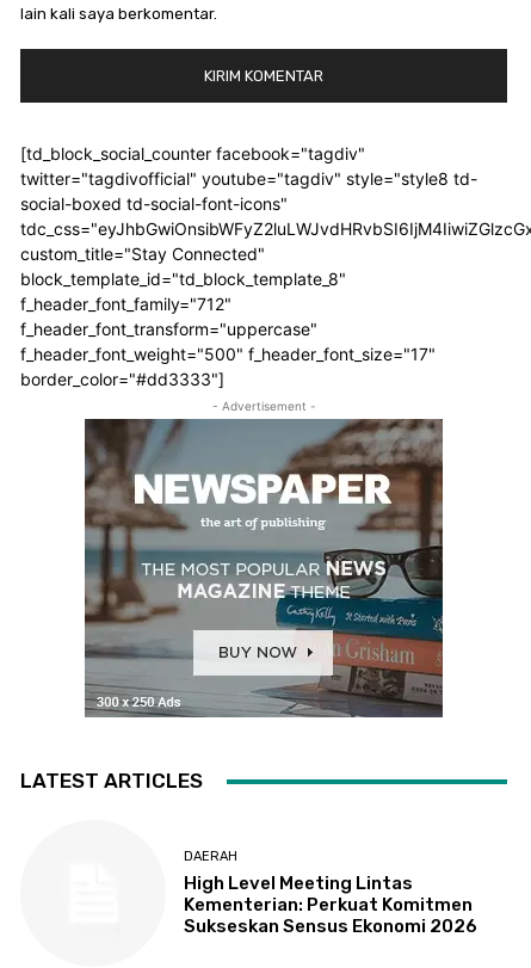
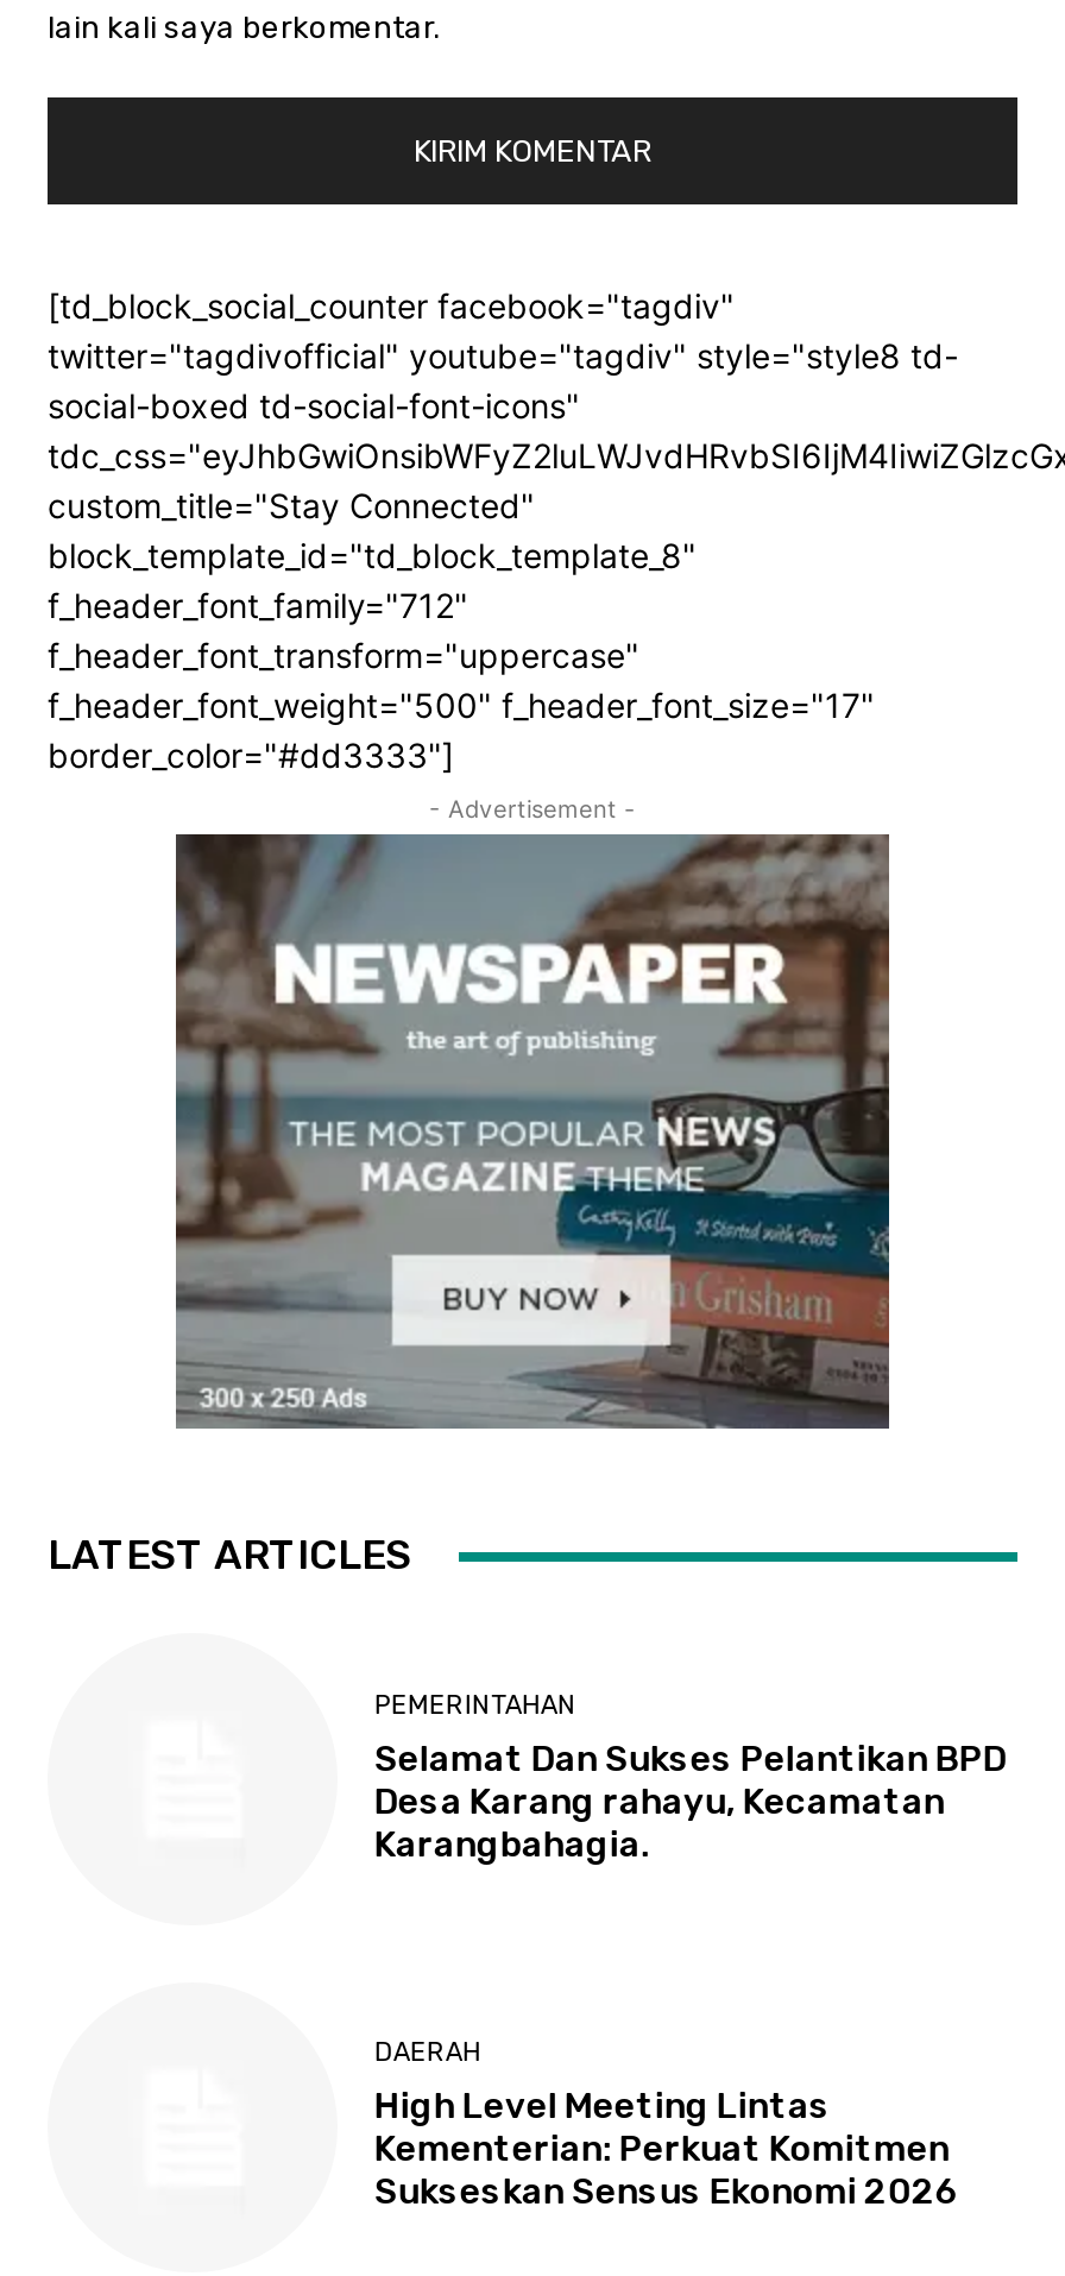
none -> [374,1690,1007,1866] PEMERINTAHAN | Selamat Dan Sukses Pelantikan BPD | Desa Karang rahayu, Kecamatan | Karangbahagia.

